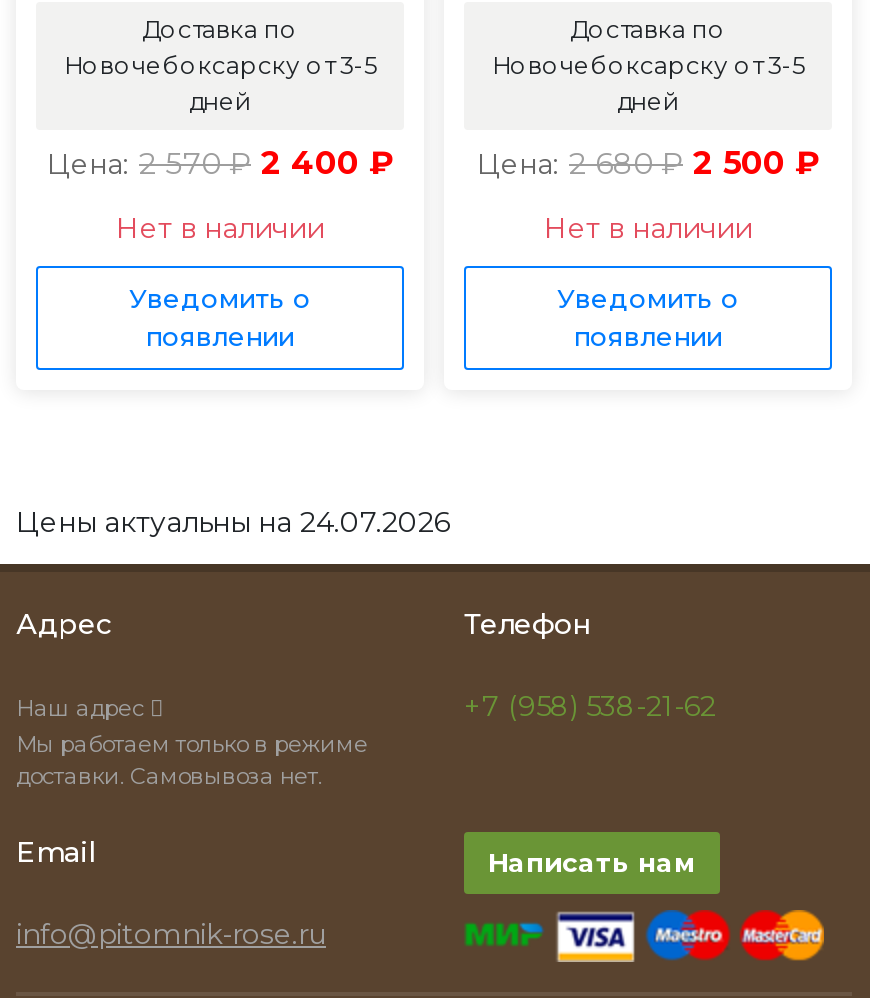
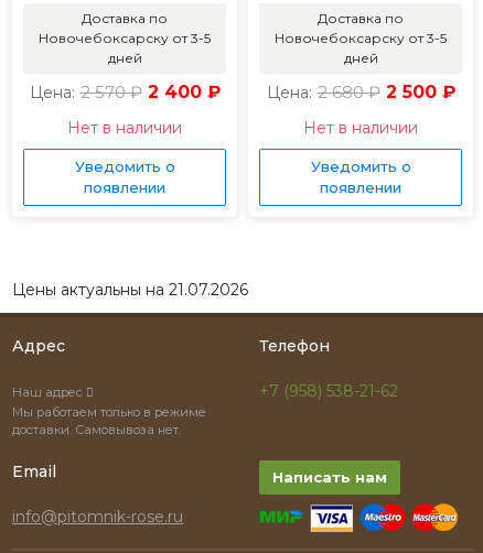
[16,504,450,540] Цены актуальны на 24.07.2026 -> [12,280,248,300] Цены актуальны на 21.07.2026

